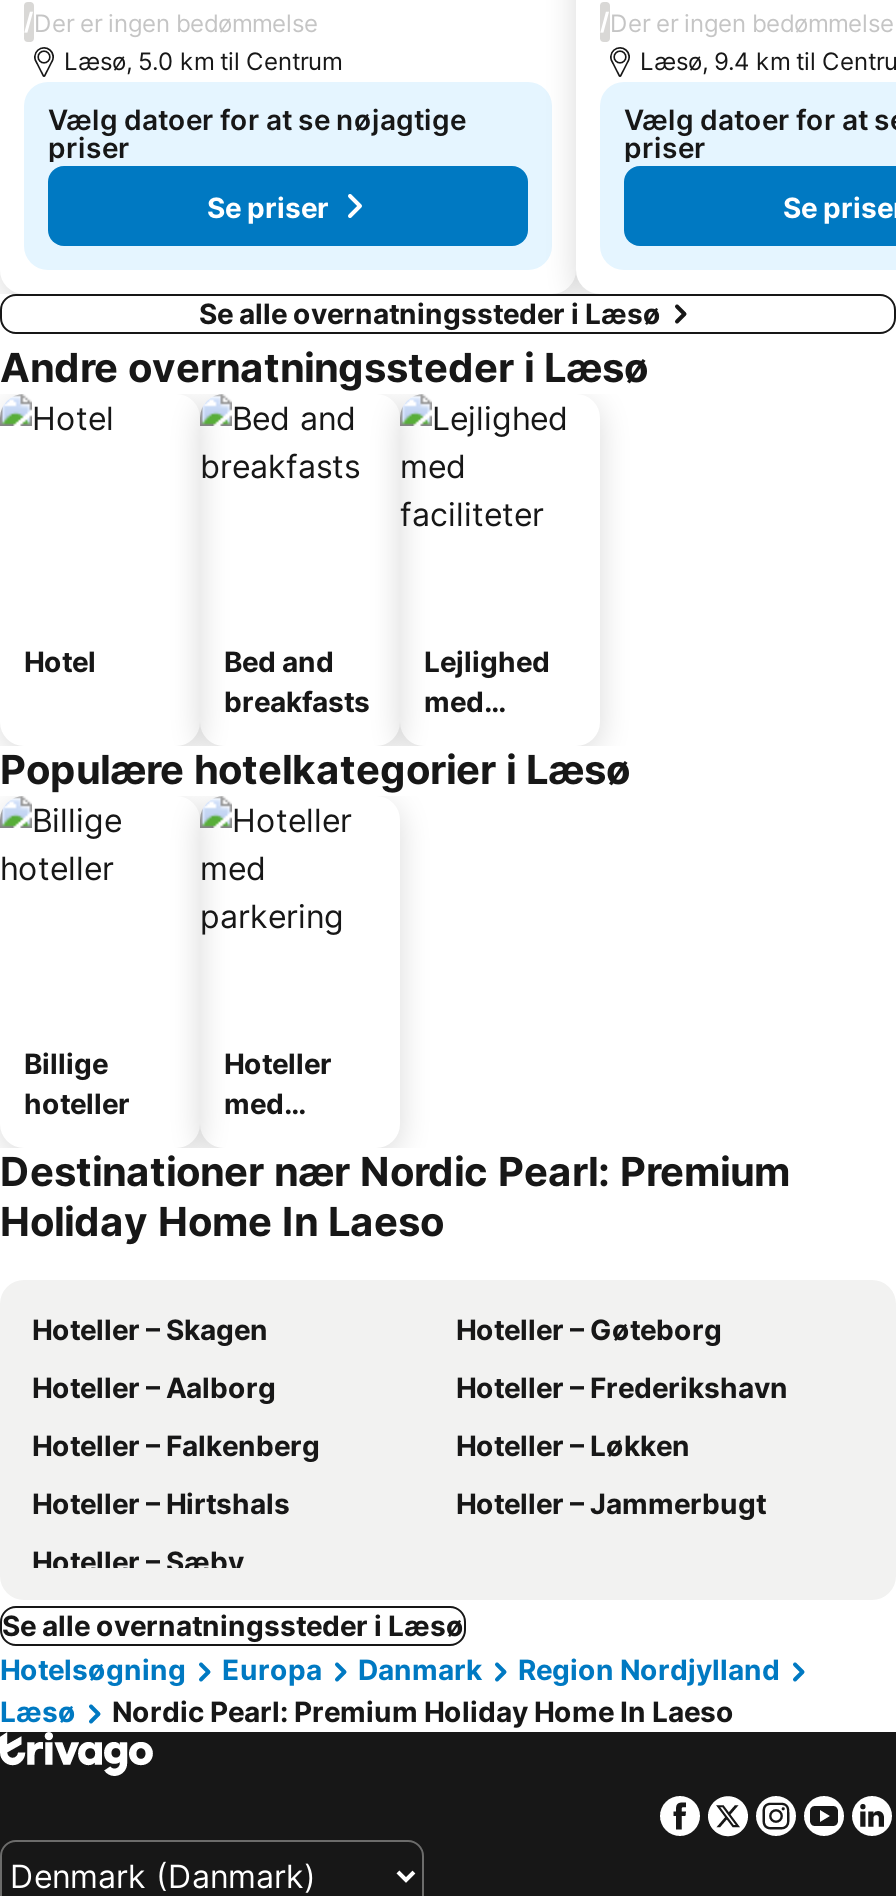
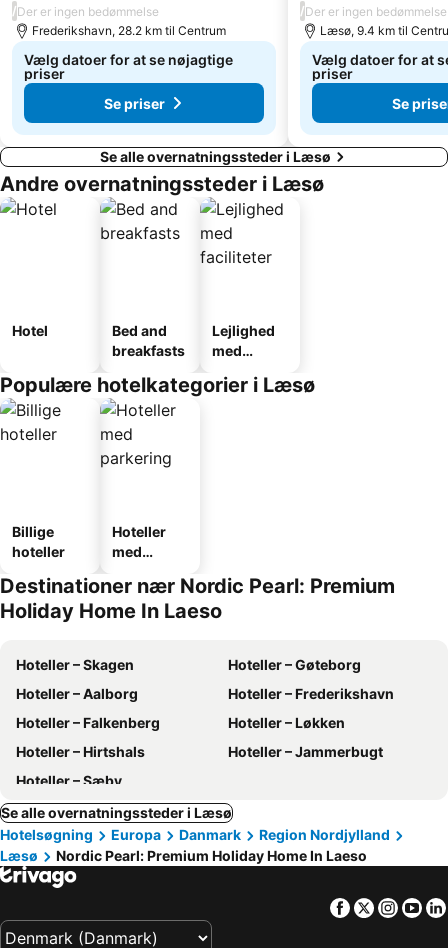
[64,46,342,76] Læsø, 5.0 km til Centrum -> [32,23,226,38] Frederikshavn, 28.2 km til Centrum

